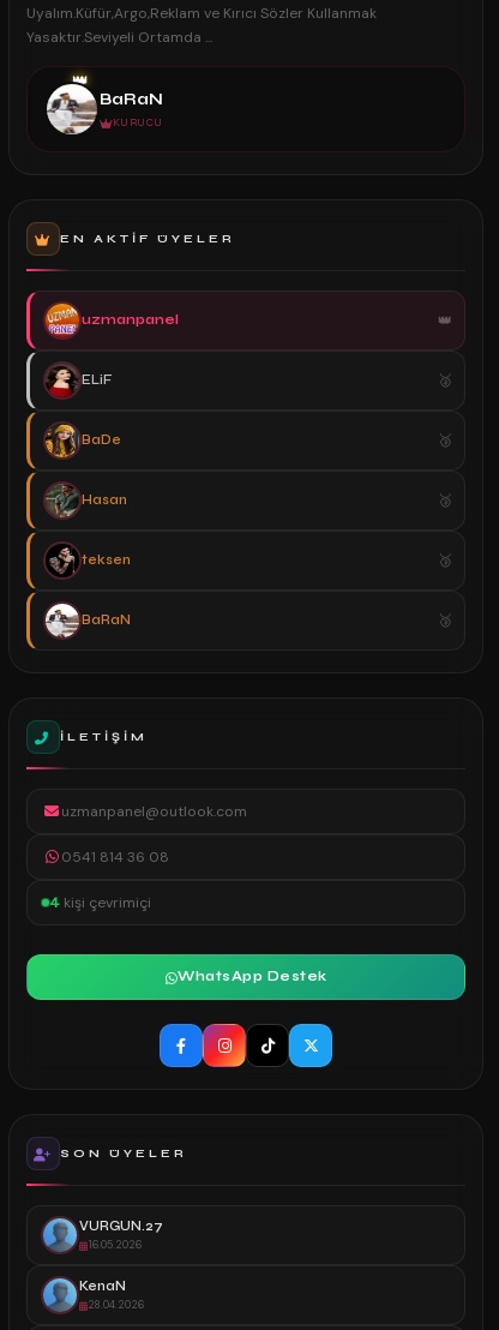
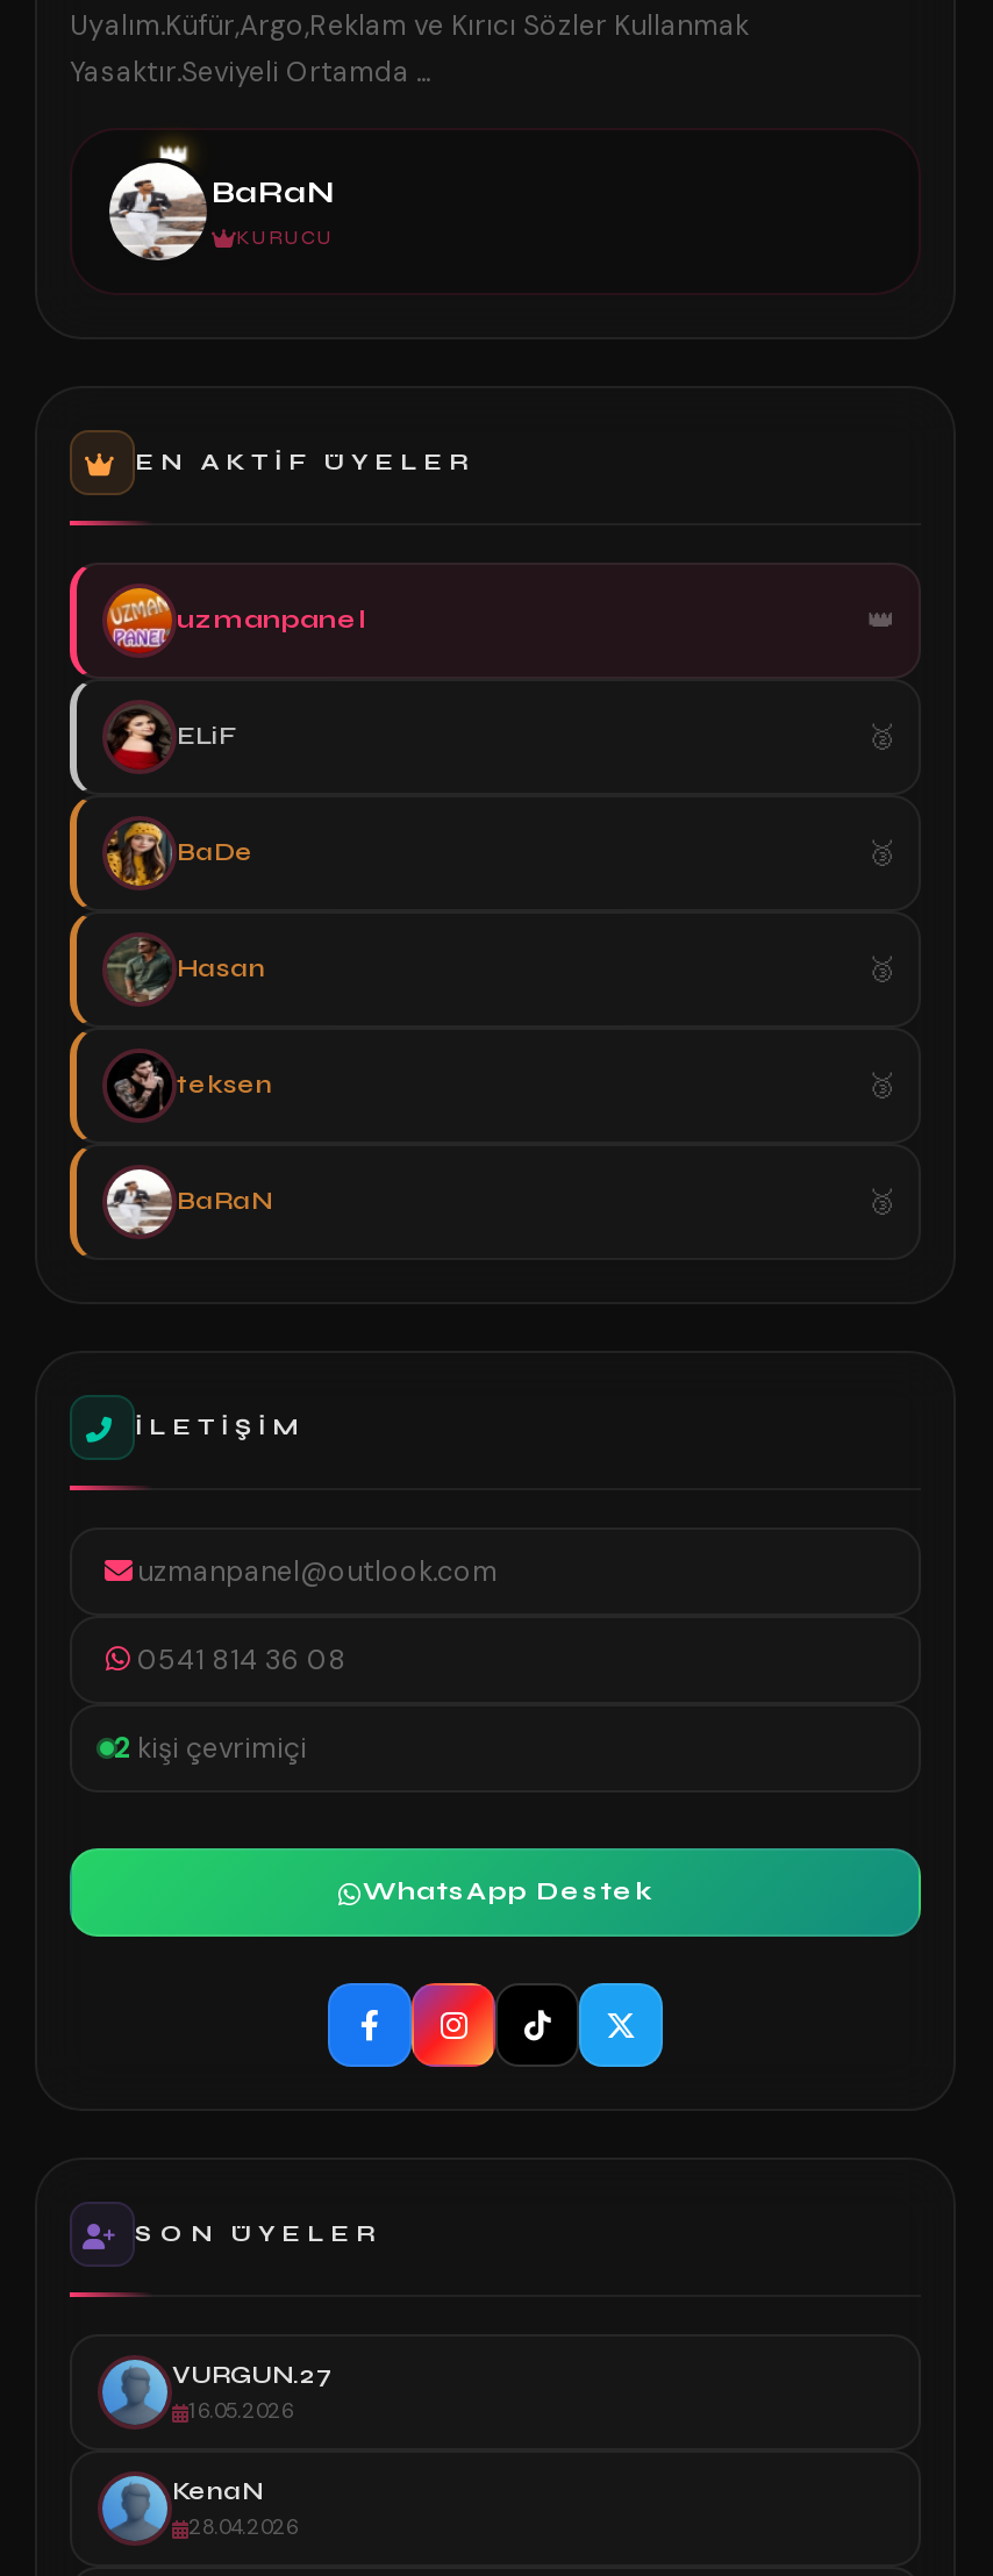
[49,893,151,912] 4 kişi çevrimiçi -> [114,1730,307,1767] 2 kişi çevrimiçi

